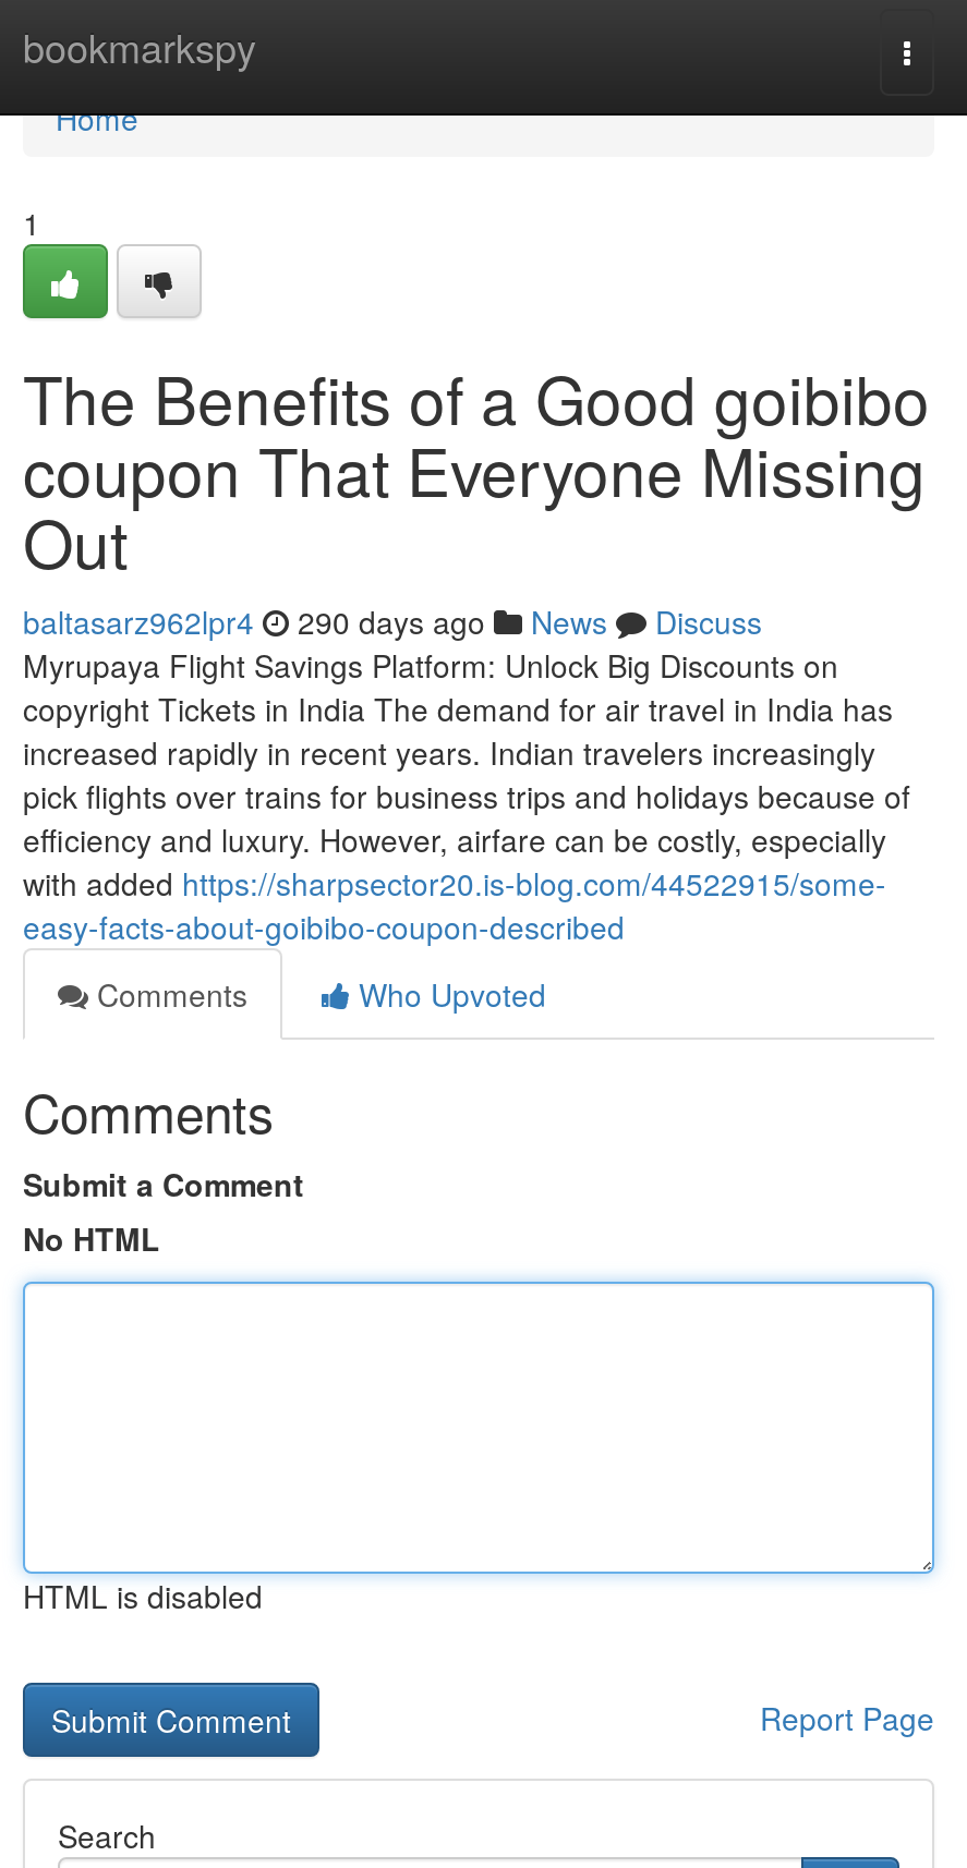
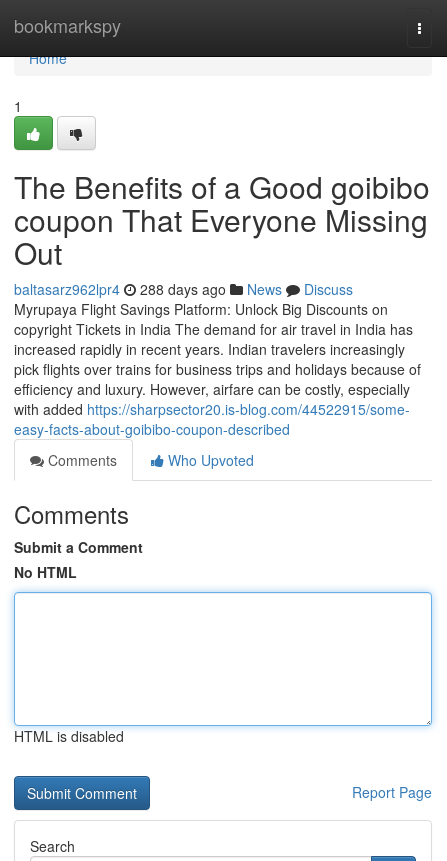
[23,599,762,643] baltasarz962lpr4 290 days ago News Discuss -> [14,279,353,299] baltasarz962lpr4 288 days ago News Discuss

